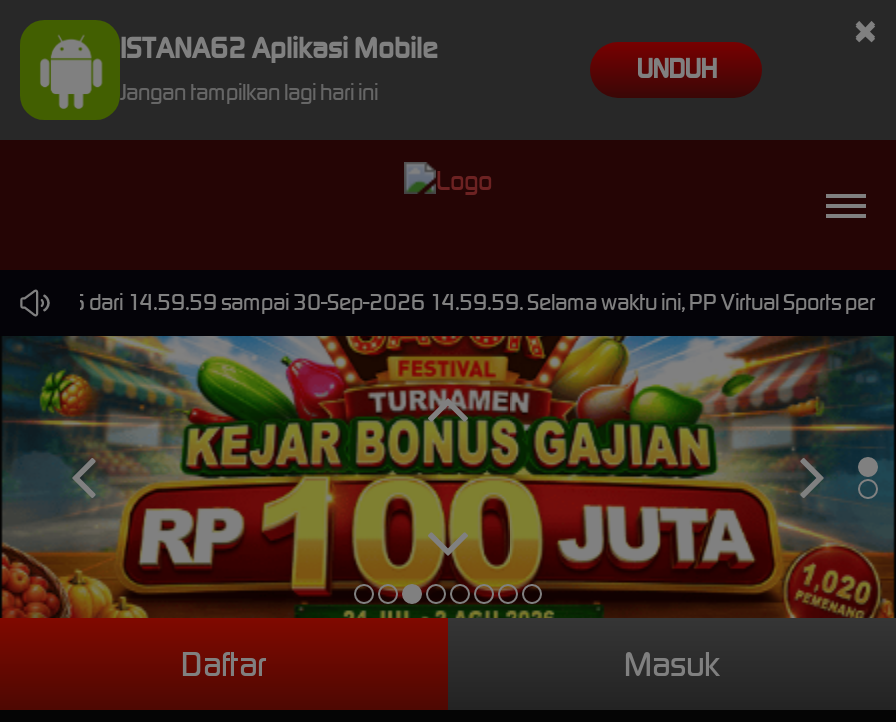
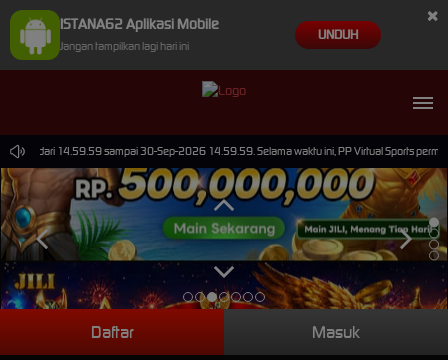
[6,334,890,620] [image] -> [3,167,445,310] [image]

